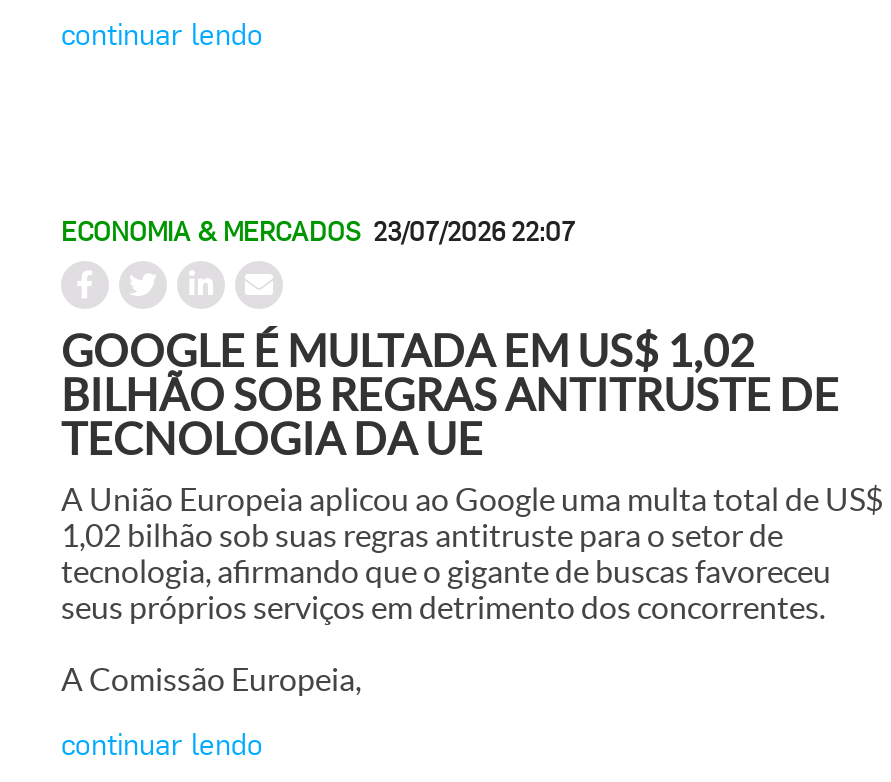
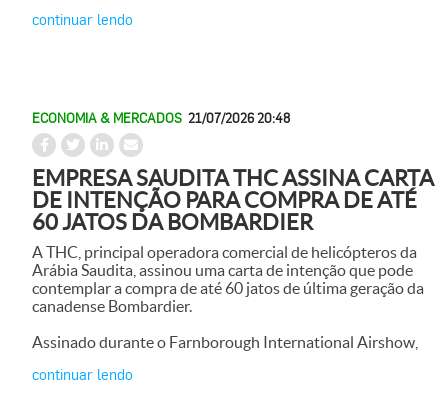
[61,214,575,246] ECONOMIA & MERCADOS 23/07/2026 22:07 -> [32,110,290,126] ECONOMIA & MERCADOS 21/07/2026 20:48
[61,326,883,624] GOOGLE É MULTADA EM US$ 1,02 | BILHÃO SOB REGRAS ANTITRUSTE DE | TECNOLOGIA DA UE | A União Europeia aplicou ao Google uma multa total de US$ | 1,02 bilhão sob suas regras antitruste para o setor de | tecnologia, afirmando que o gigante de buscas favoreceu | seus próprios serviços em detrimento dos concorrentes. -> [32,166,434,315] EMPRESA SAUDITA THC ASSINA CARTA | DE INTENÇÃO PARA COMPRA DE ATÉ | 60 JATOS DA BOMBARDIER | A THC, principal operadora comercial de helicópteros da | Arábia Saudita, assinou uma carta de intenção que pode | contemplar a compra de até 60 jatos de última geração da | canadense Bombardier.
[61,660,361,696] A Comissão Europeia, -> [32,333,418,351] Assinado durante o Farnborough International Airshow,

